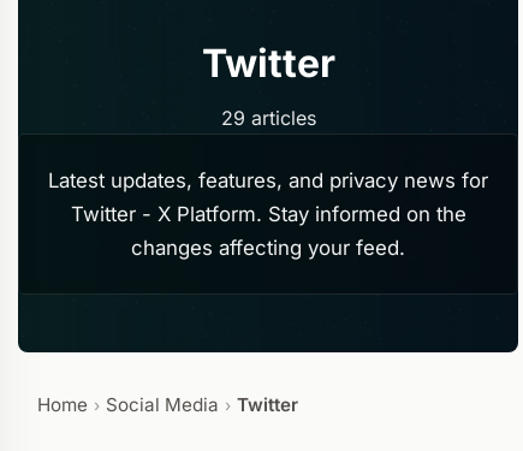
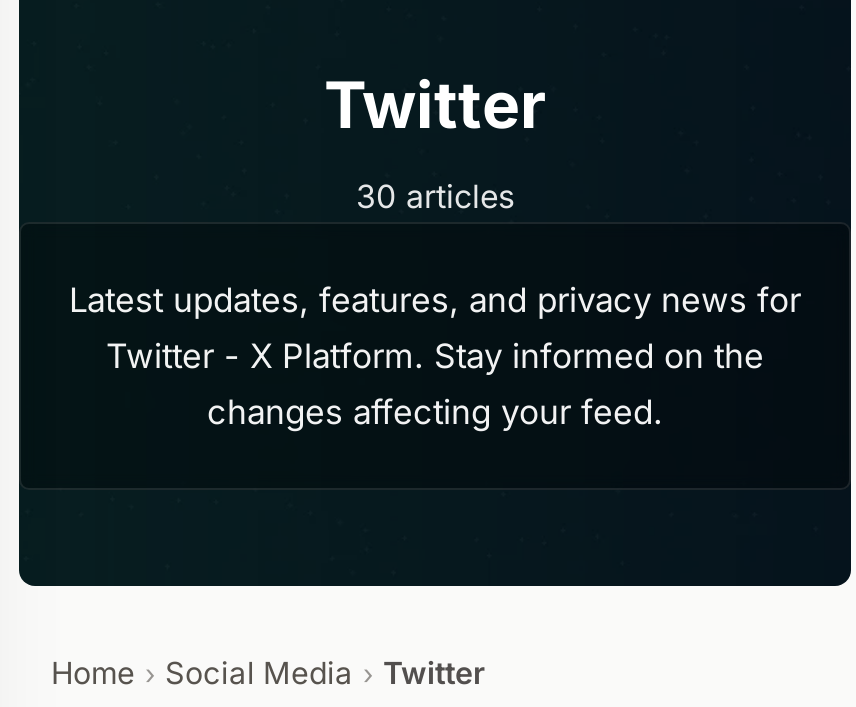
[221,106,316,130] 29 articles -> [356,176,514,216] 30 articles

